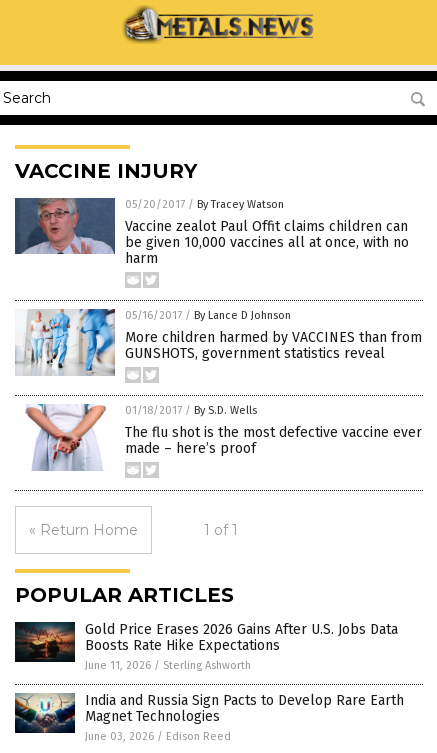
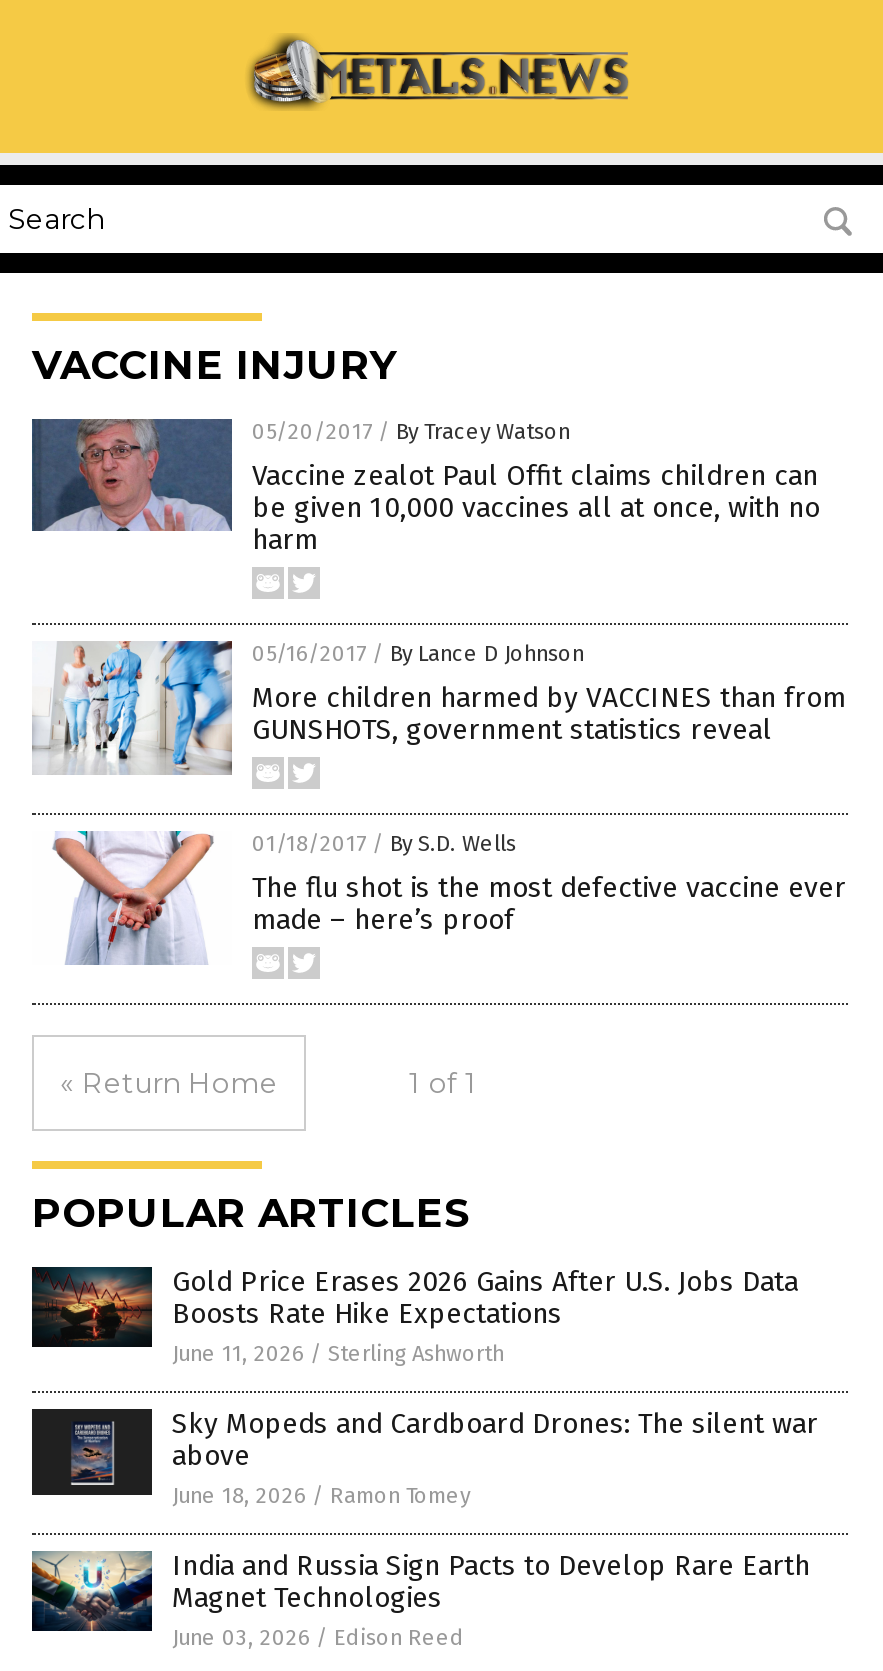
none -> [30,1407,818,1509] [image] | Sky Mopeds and Cardboard Drones: The silent war | above | June 18, 2026 / Ramon Tomey

